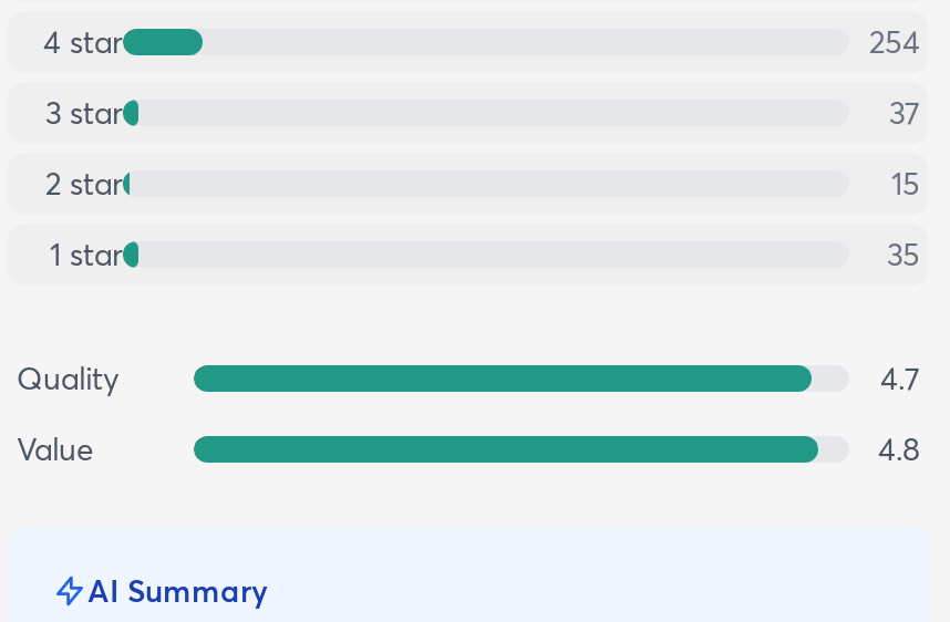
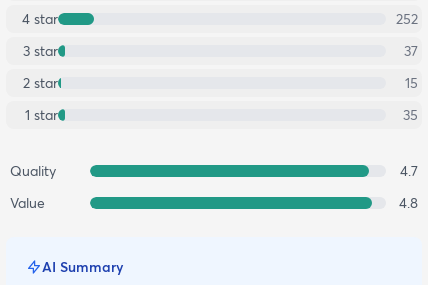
[869,22,920,62] 254 -> [396,10,418,28] 252

